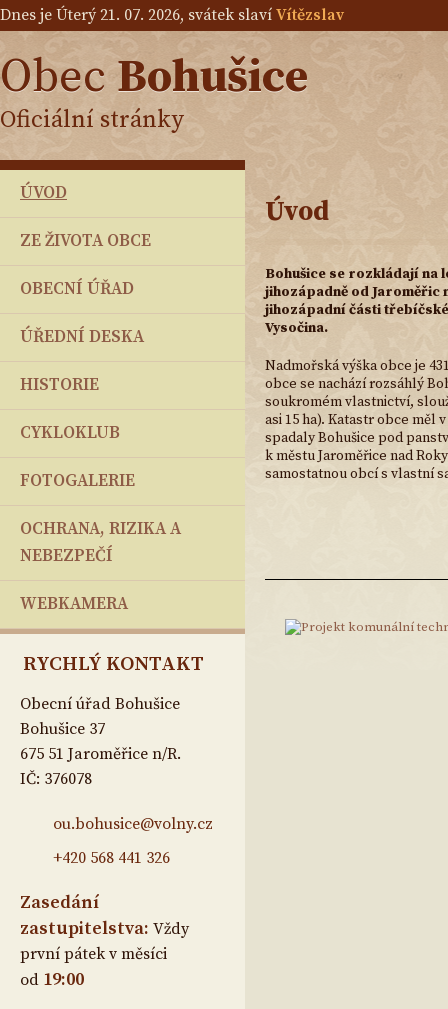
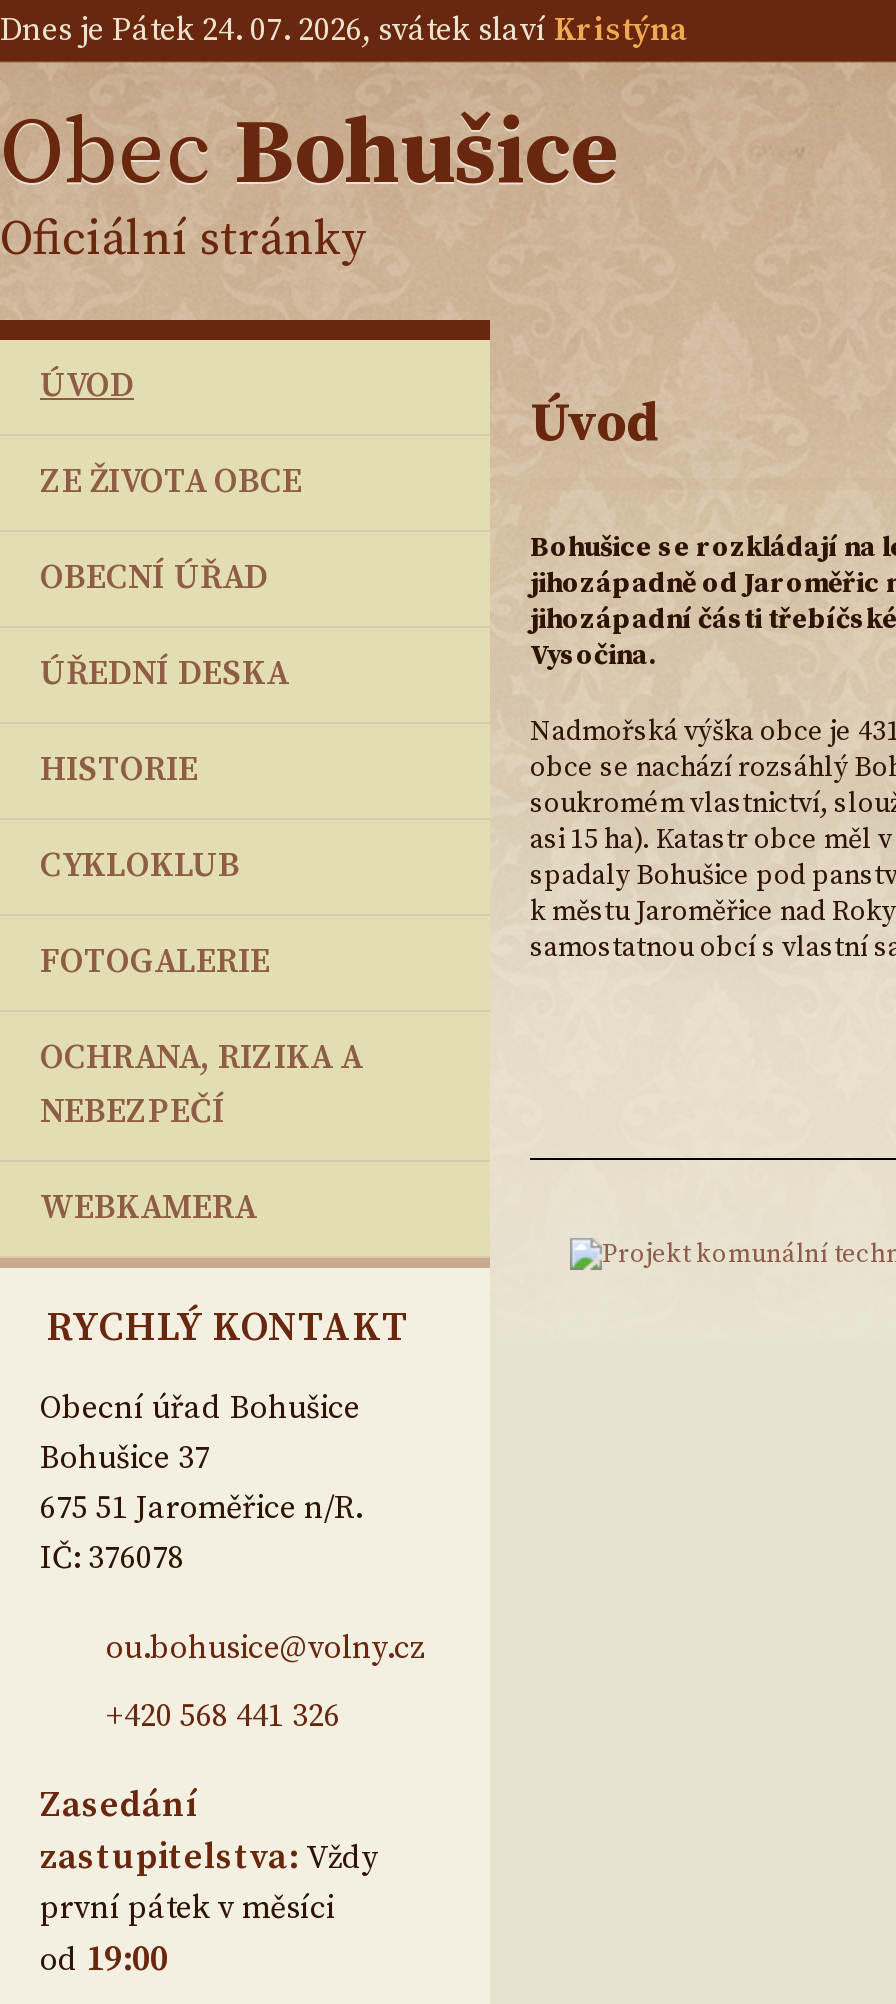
[0,5,344,25] Dnes je Úterý 21. 07. 2026, svátek slaví Vítězslav -> [0,10,688,50] Dnes je Pátek 24. 07. 2026, svátek slaví Kristýna

